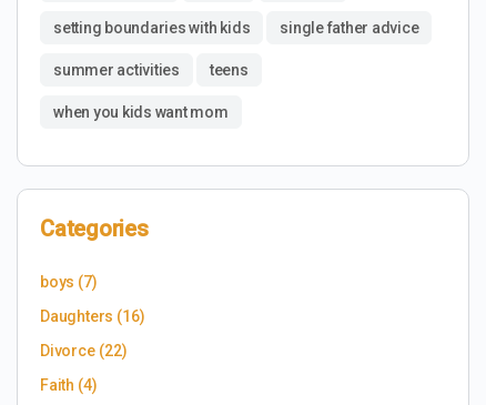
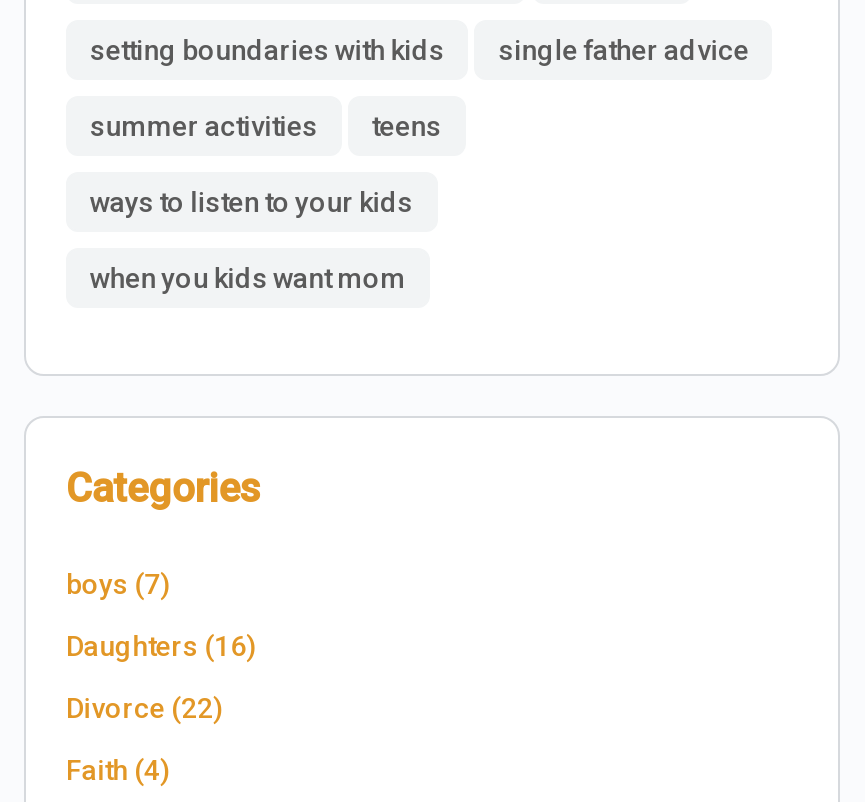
none -> [90,186,413,218] ways to listen to your kids

